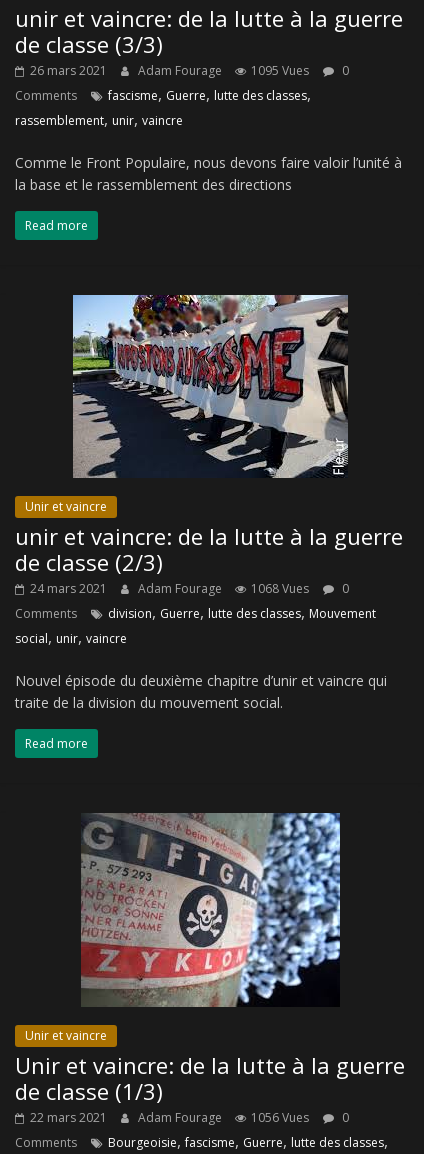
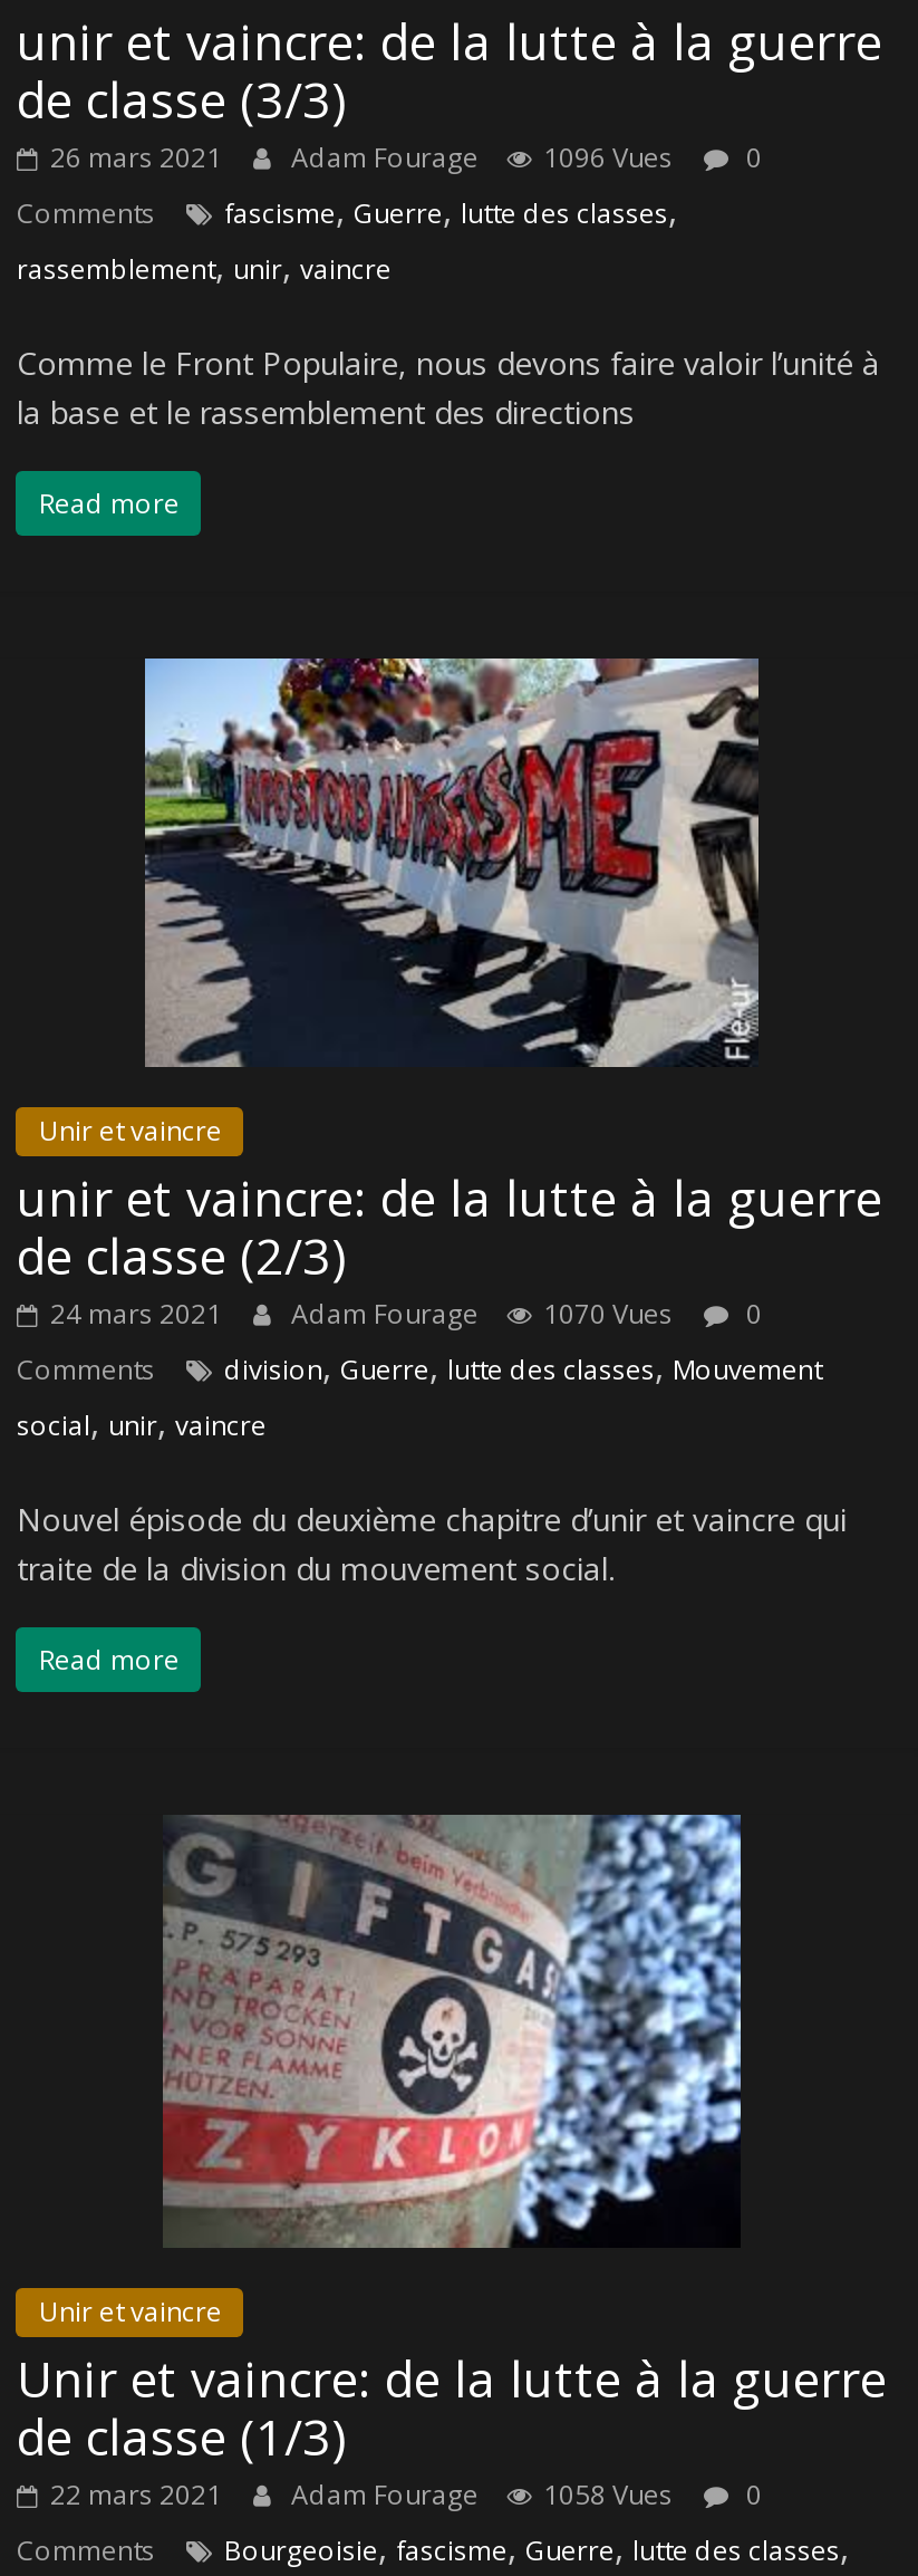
[30,62,349,79] 26 mars 2021 Adam Fourage 1095 Vues 0 -> [50,138,762,176] 26 mars 2021 Adam Fourage 1096 Vues 0
[30,580,349,597] 24 mars 2021 Adam Fourage 1068 Vues 0 -> [50,1295,762,1333] 24 mars 2021 Adam Fourage 1070 Vues 0
[30,1109,349,1126] 22 mars 2021 Adam Fourage 1056 Vues 0 -> [50,2476,762,2513] 22 mars 2021 Adam Fourage 1058 Vues 0

